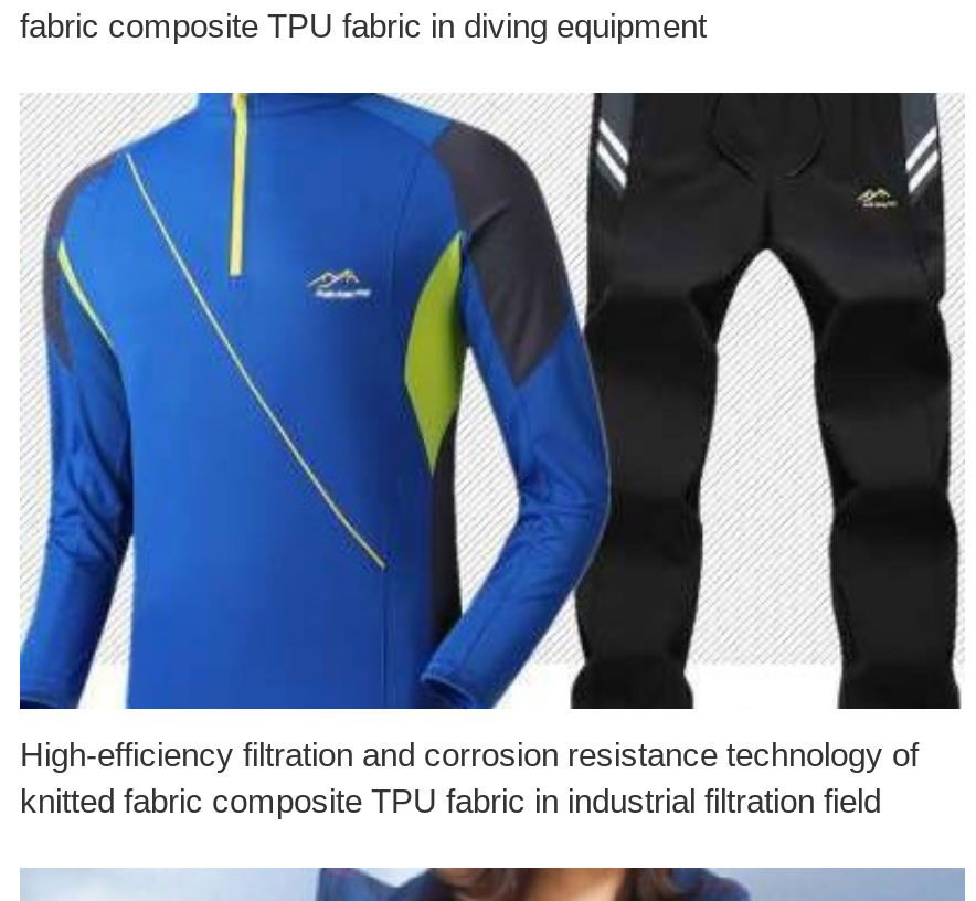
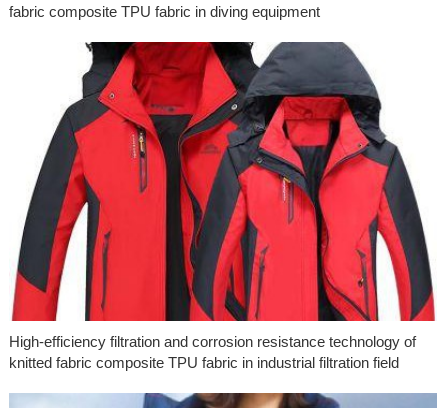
[18,91,963,711] [image] -> [9,41,436,322] [image]

